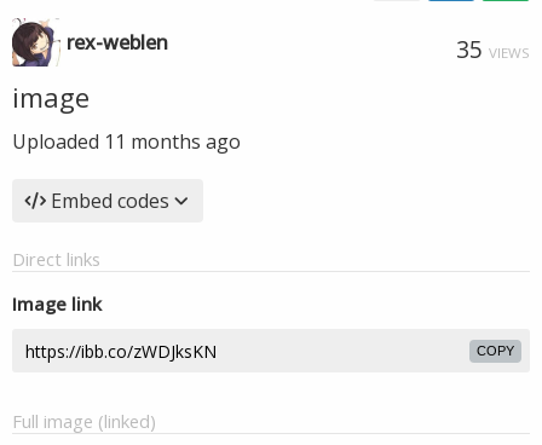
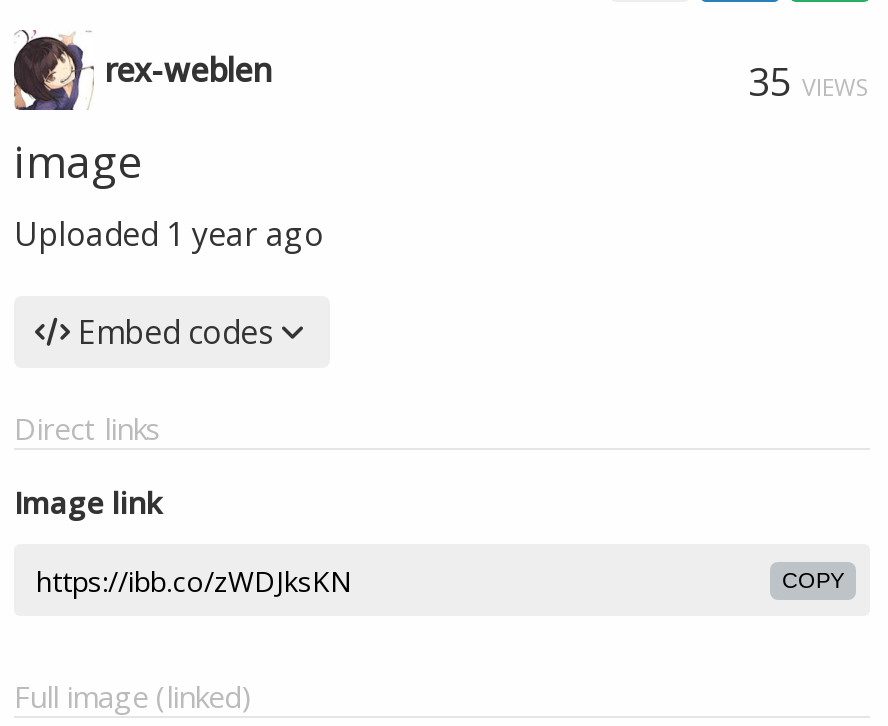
[12,128,241,155] Uploaded 11 months ago -> [14,212,324,256] Uploaded 1 year ago

